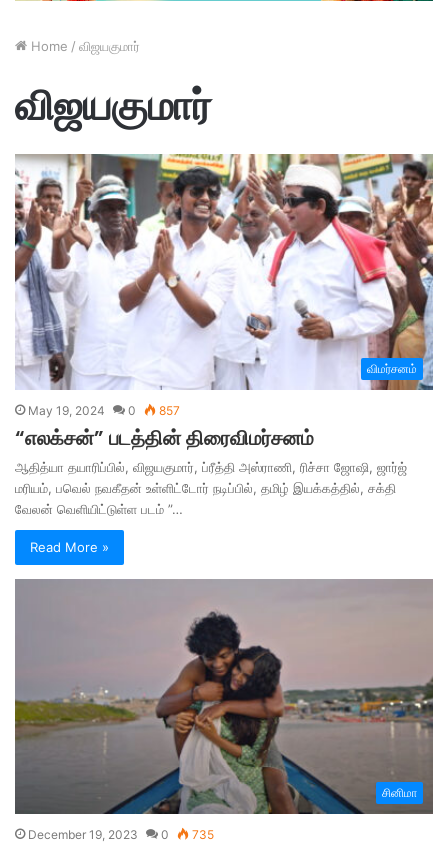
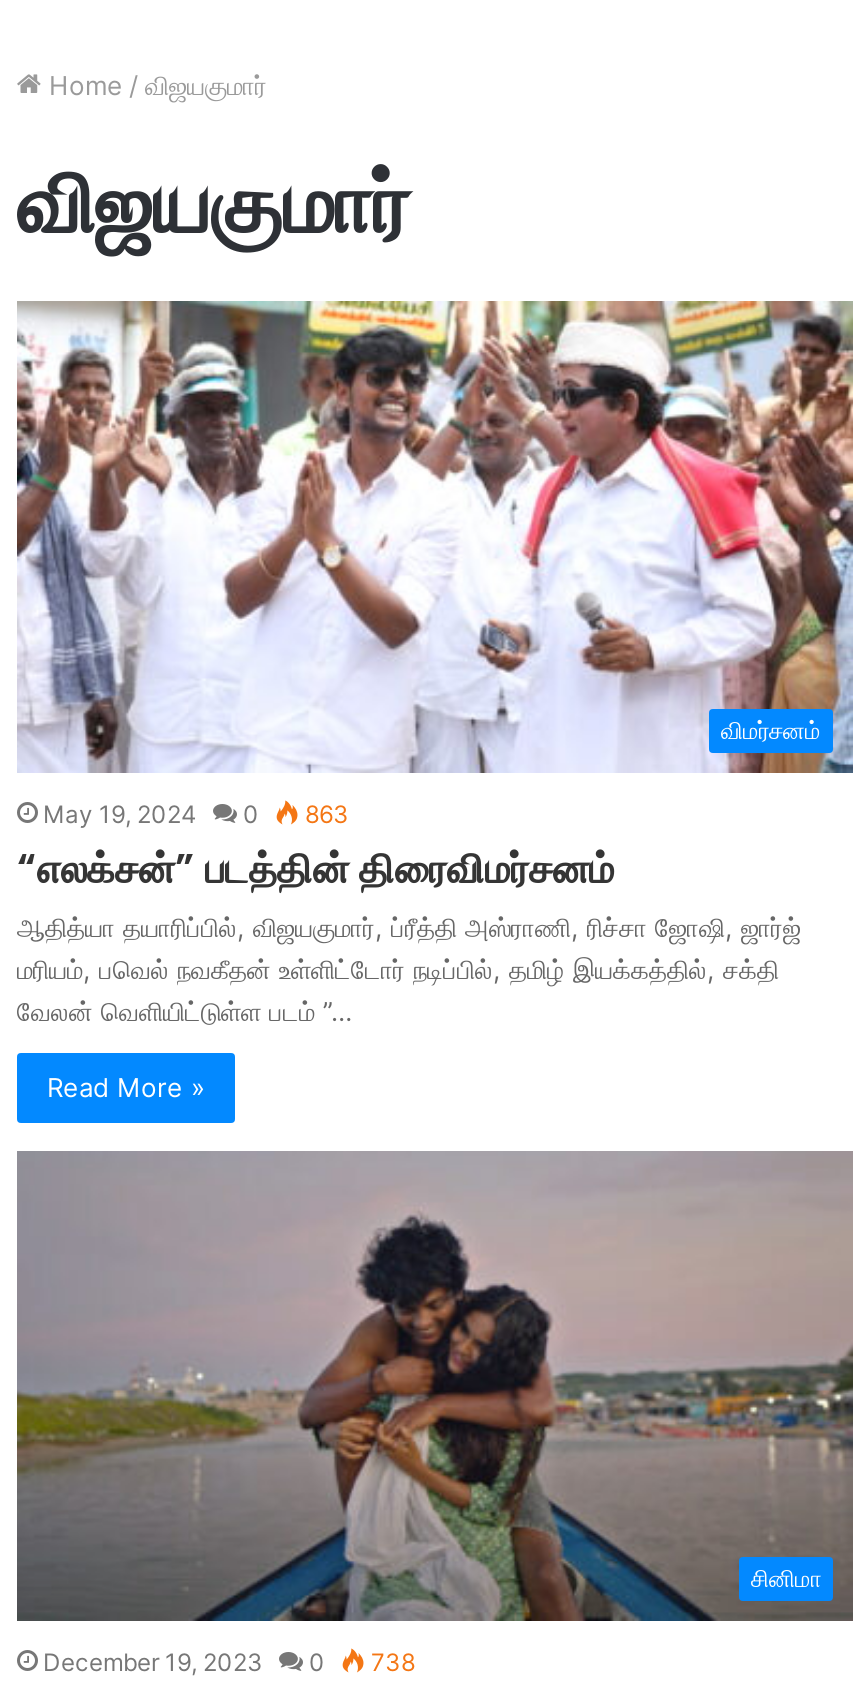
[28,403,180,418] May 19, 2024 0 857 -> [43,798,349,828] May 19, 2024 0 863
[28,827,214,842] December 19, 2023 0 735 -> [43,1648,415,1678] December 19, 2023 0 738

